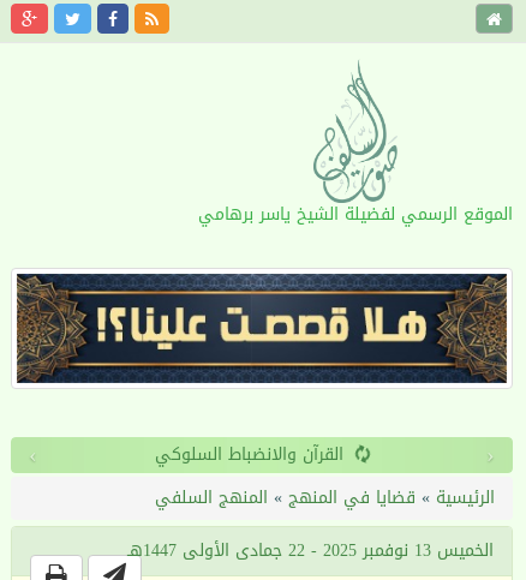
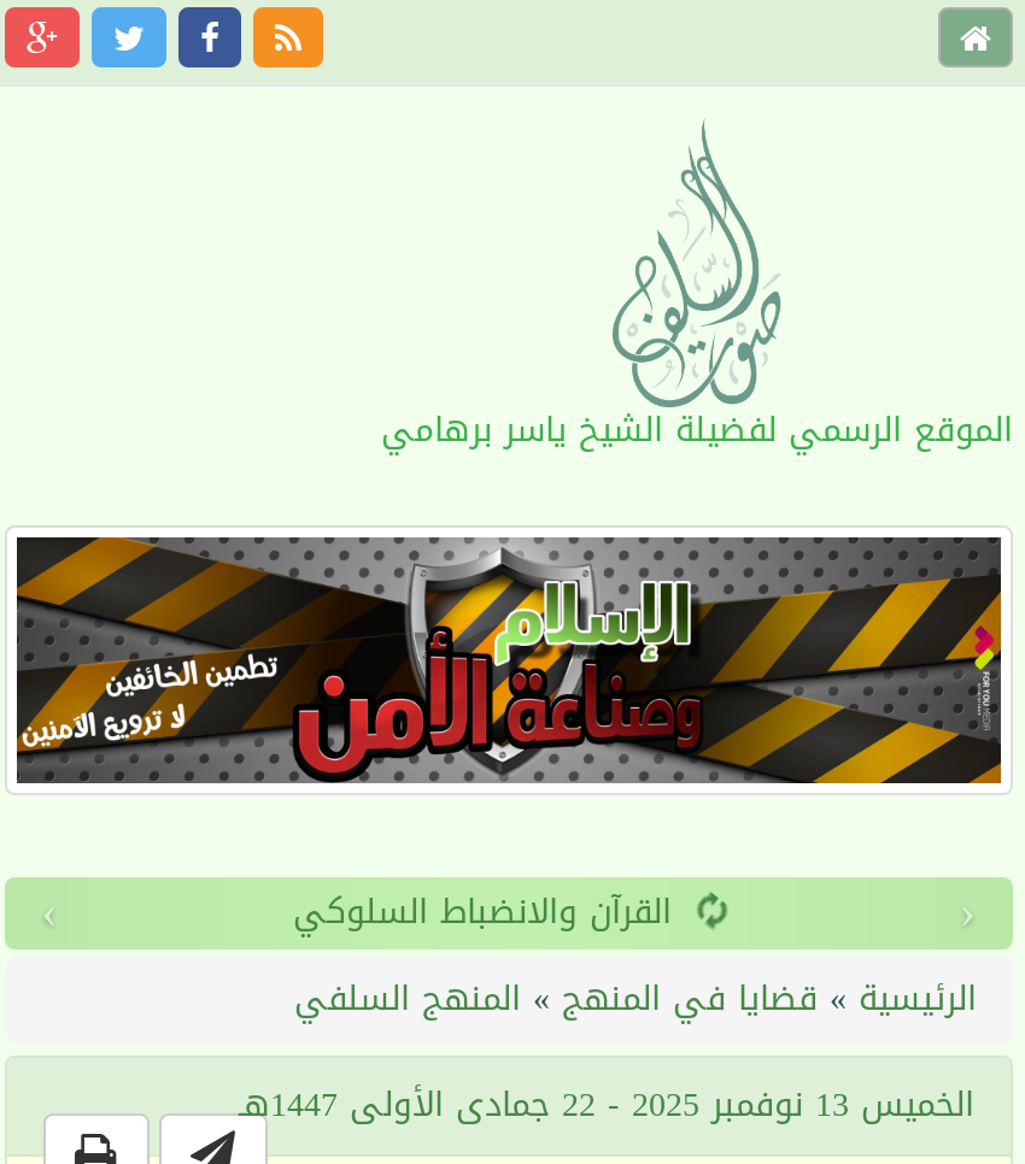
[16,268,508,390] [image] -> [14,535,1003,786] [image]

